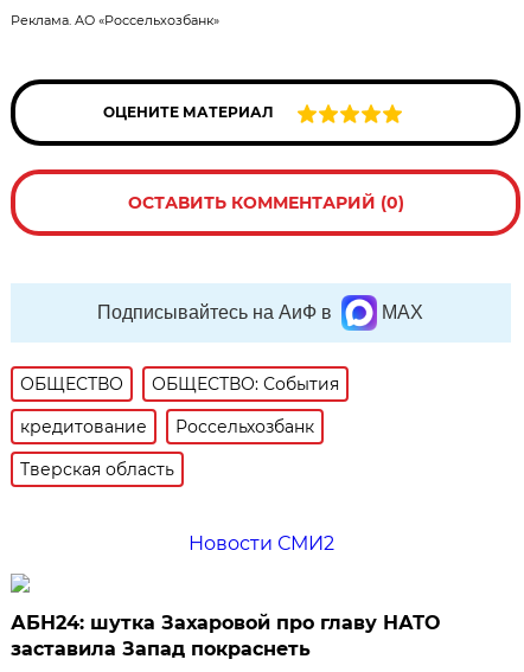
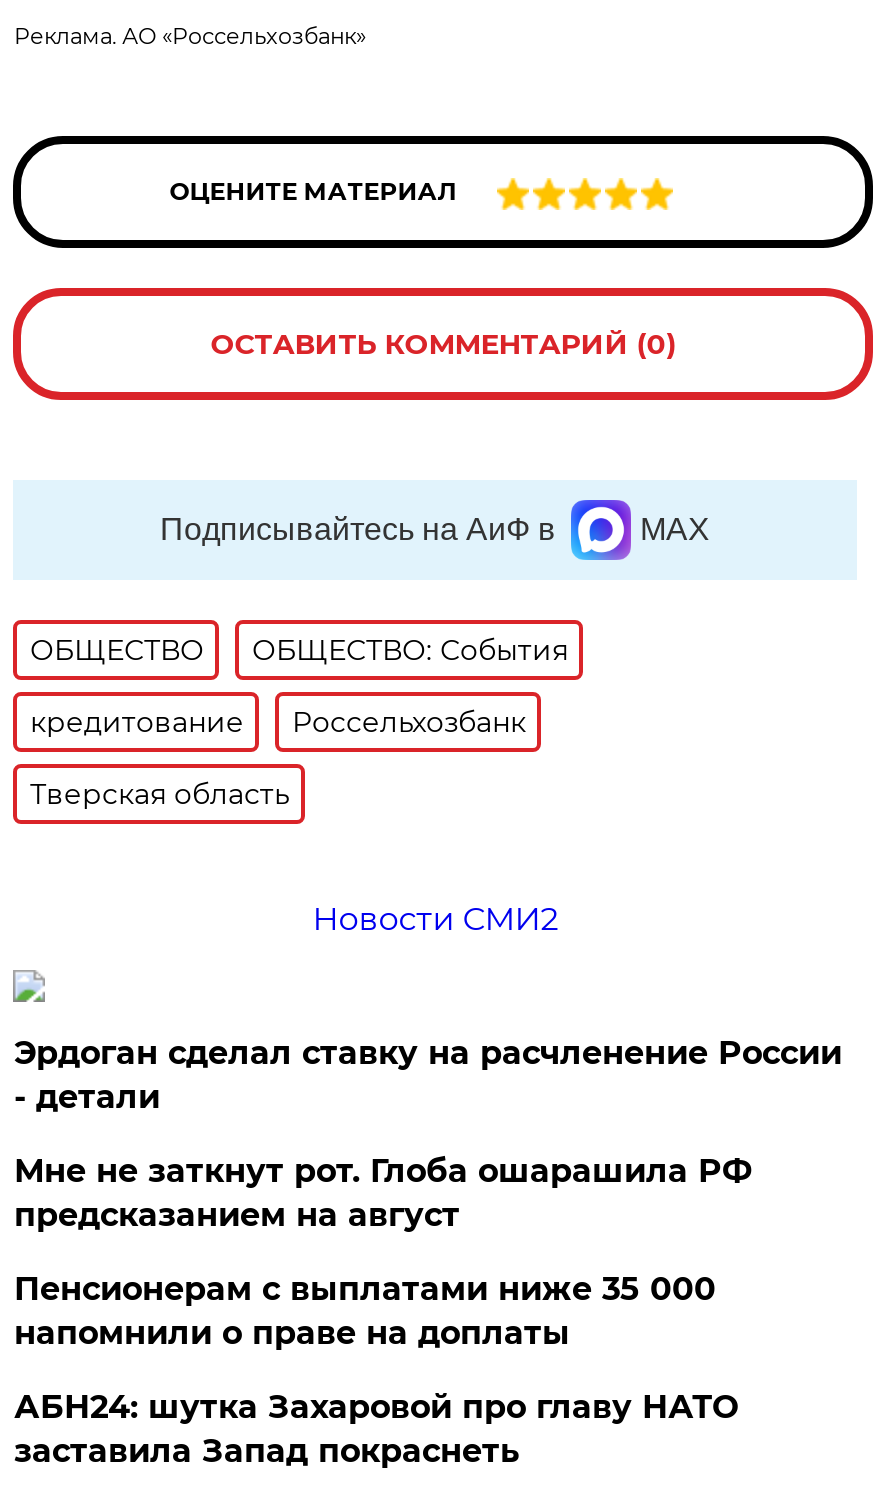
none -> [14,1034,842,1352] Эрдоган сделал ставку на расчленение России | - детали | Мне не заткнут рот. Глоба ошарашила РФ | предсказанием на август | Пенсионерам с выплатами ниже 35 000 | напомнили о праве на доплаты

